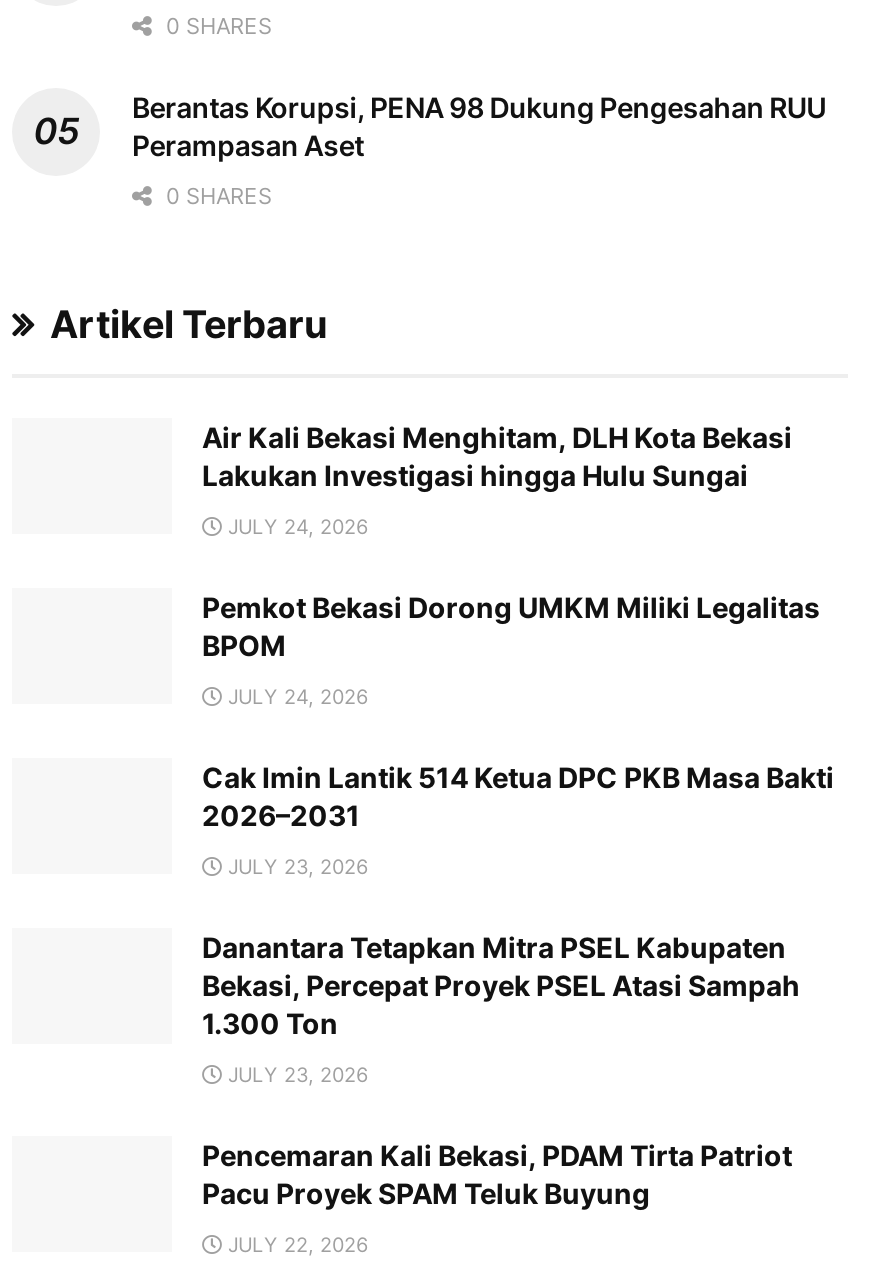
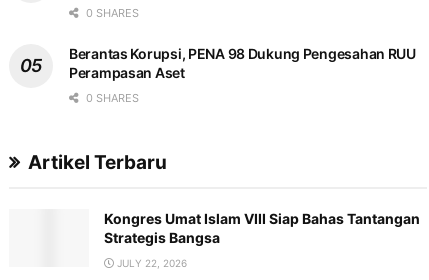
[202,421,834,1211] Air Kali Bekasi Menghitam, DLH Kota Bekasi | Lakukan Investigasi hingga Hulu Sungai | JULY 24, 2026 | Pemkot Bekasi Dorong UMKM Miliki Legalitas | BPOM | JULY 24, 2026 | Cak Imin Lantik 514 Ketua DPC PKB Masa Bakti | 2026–2031 | JULY 23, 2026 | Danantara Tetapkan Mitra PSEL Kabupaten | Bekasi, Percepat Proyek PSEL Atasi Sampah | 1.300 Ton | JULY 23, 2026 | Pencemaran Kali Bekasi, PDAM Tirta Patriot | Pacu Proyek SPAM Teluk Buyung -> [104,210,420,246] Kongres Umat Islam VIII Siap Bahas Tantangan | Strategis Bangsa

